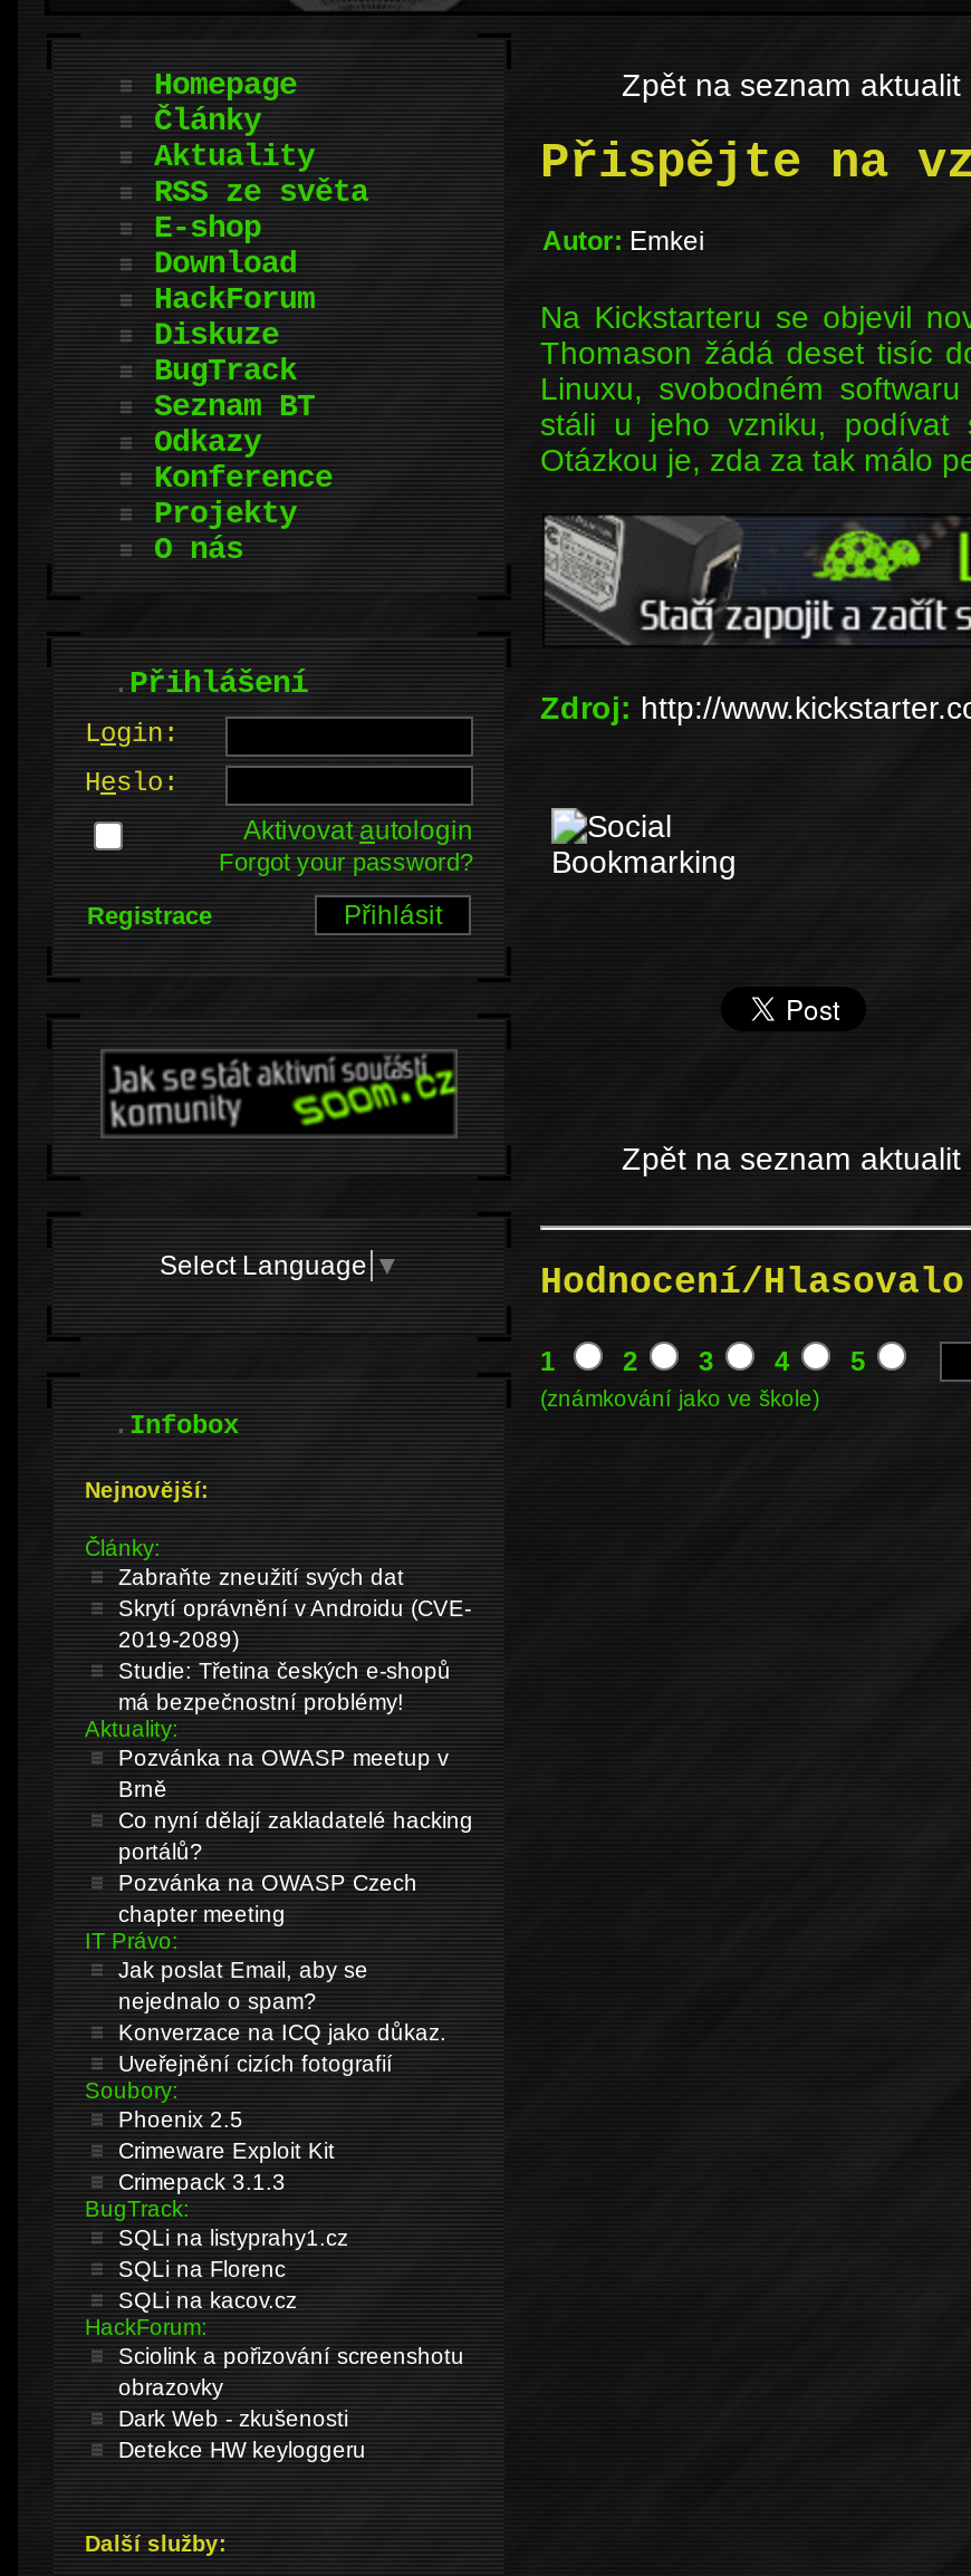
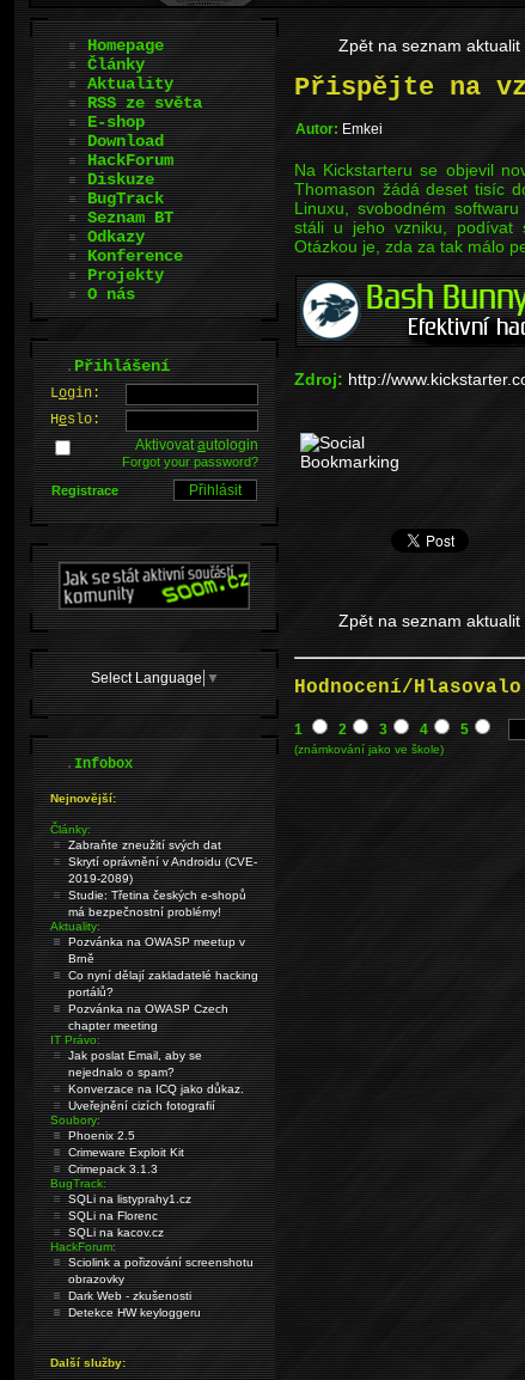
[542,513,964,647] [image] -> [297,276,521,346] [image]

